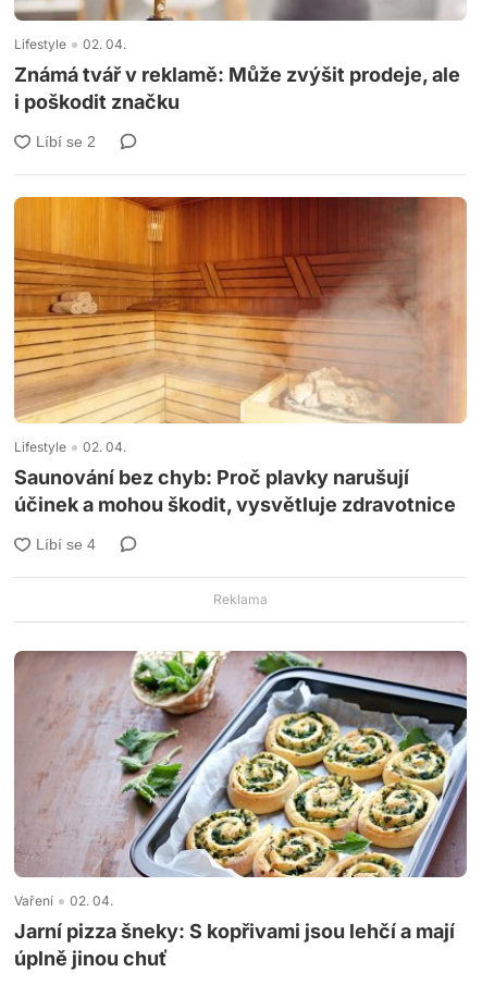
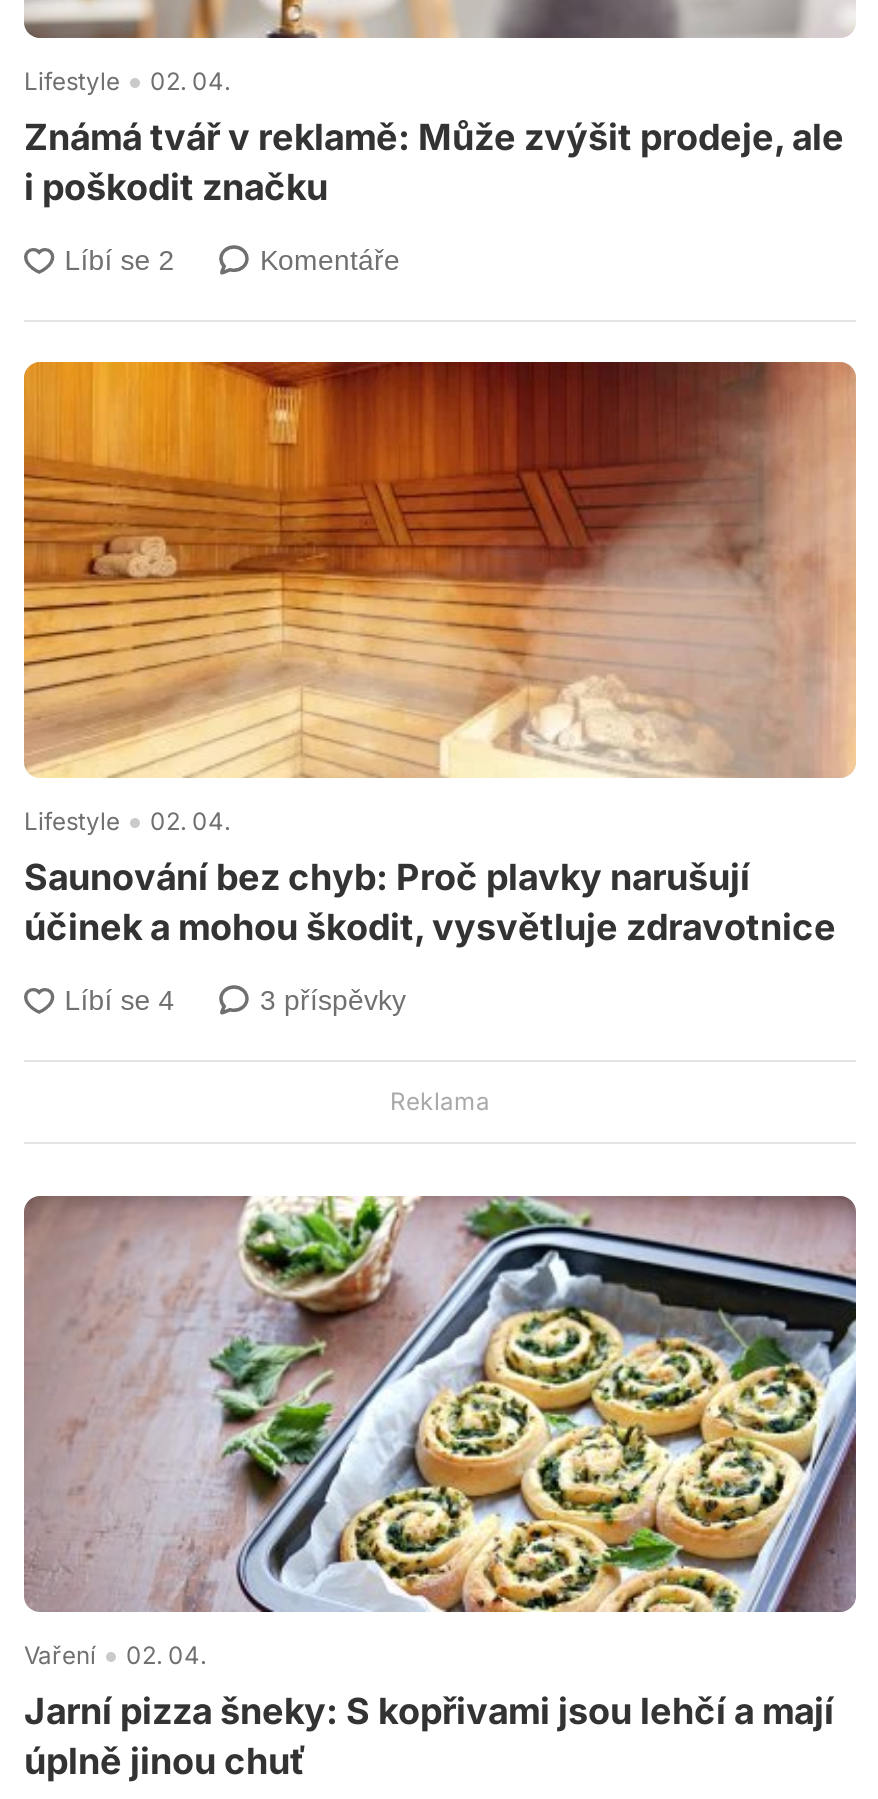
none -> [260,244,400,276] Komentáře
none -> [260,984,406,1016] 3 příspěvky

